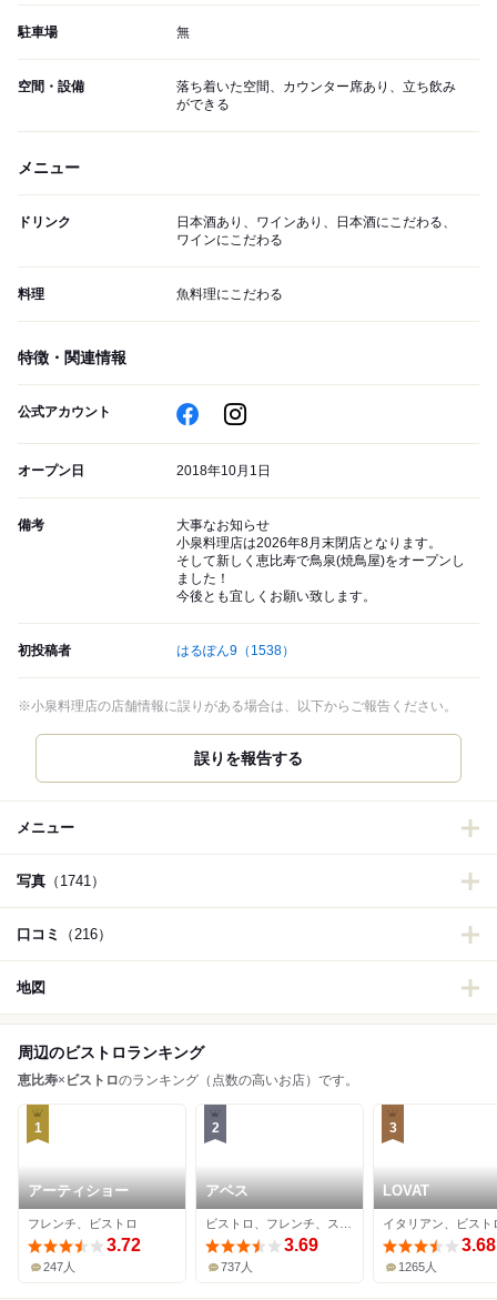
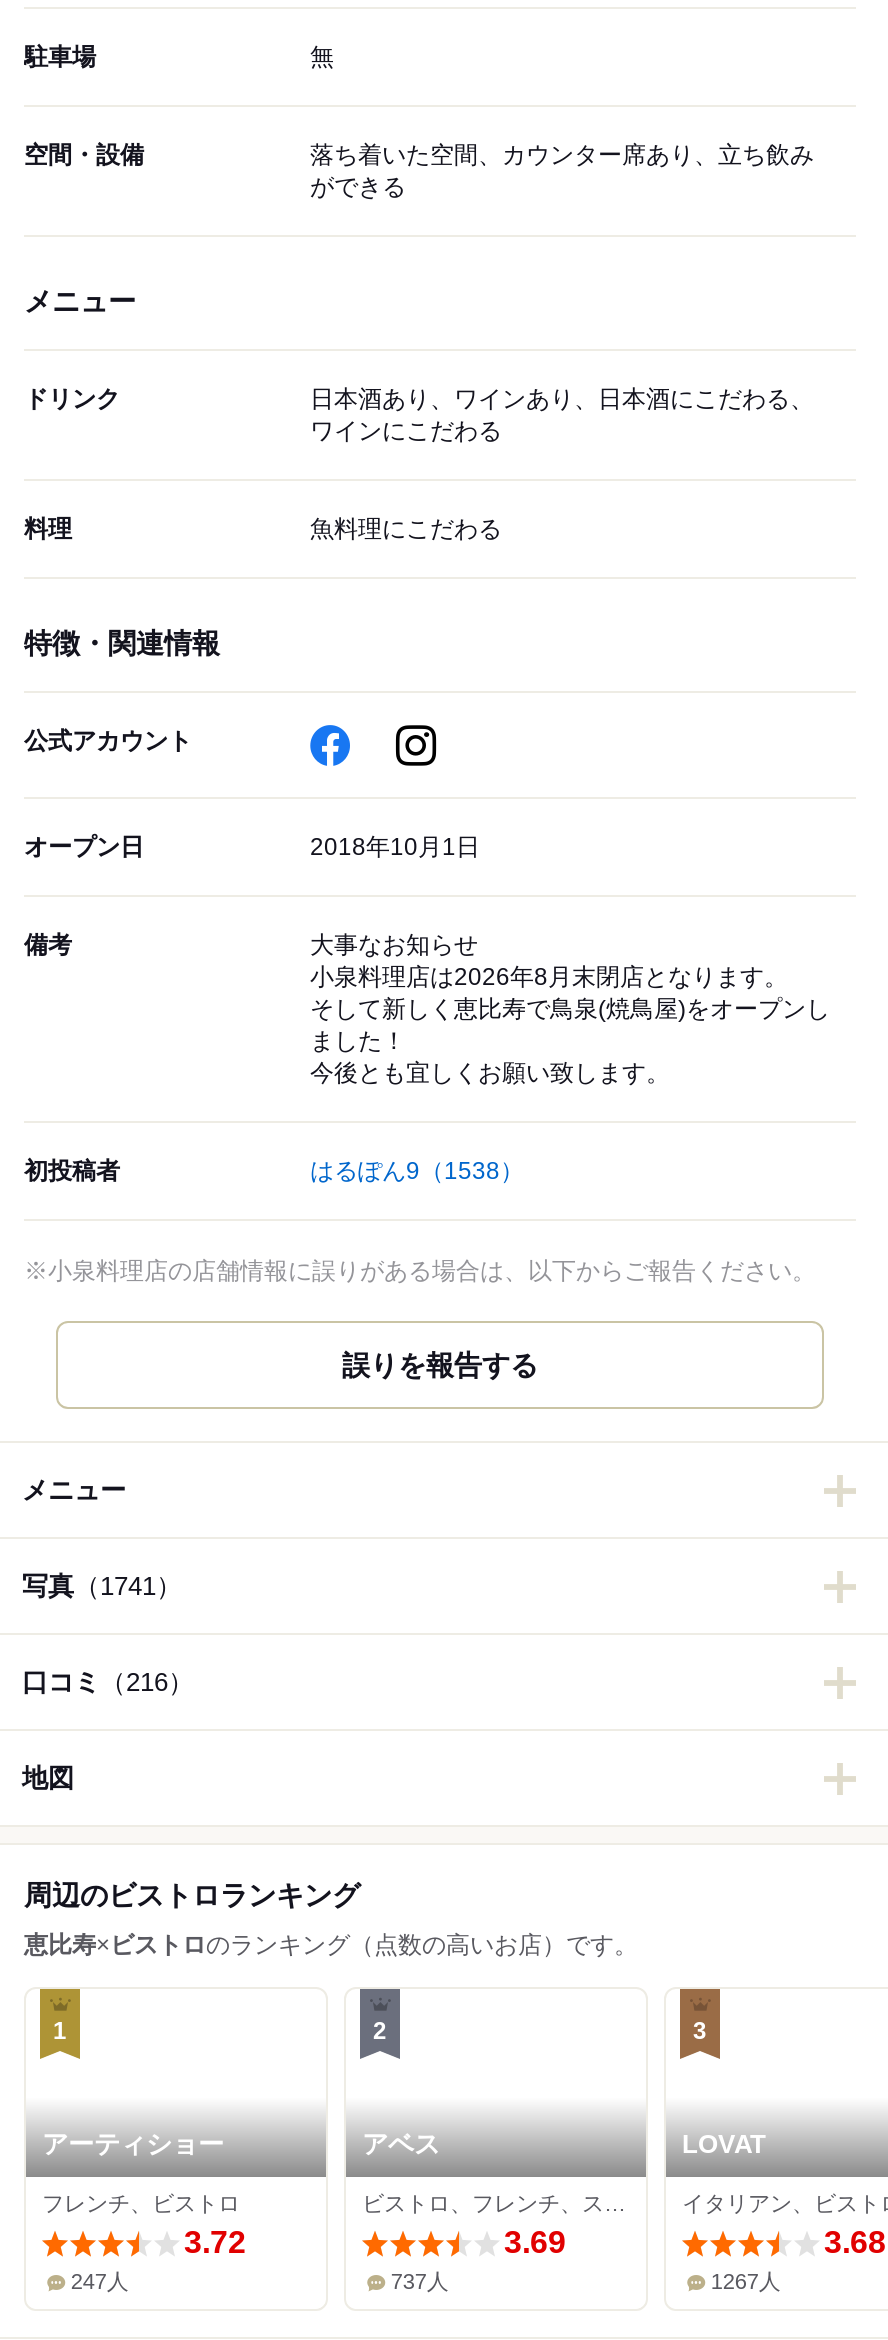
[399,1260,438,1274] 1265人 -> [711,2270,781,2294] 1267人

